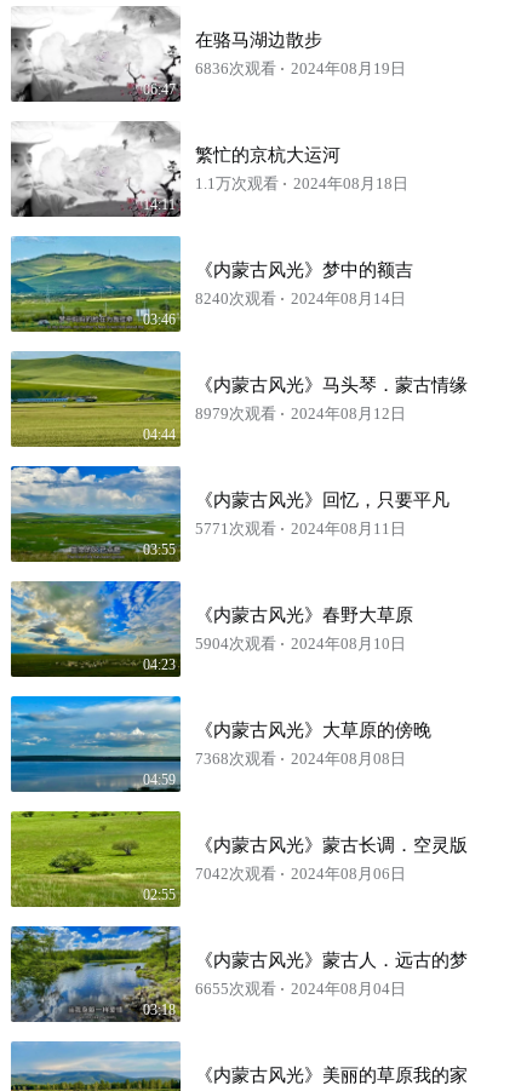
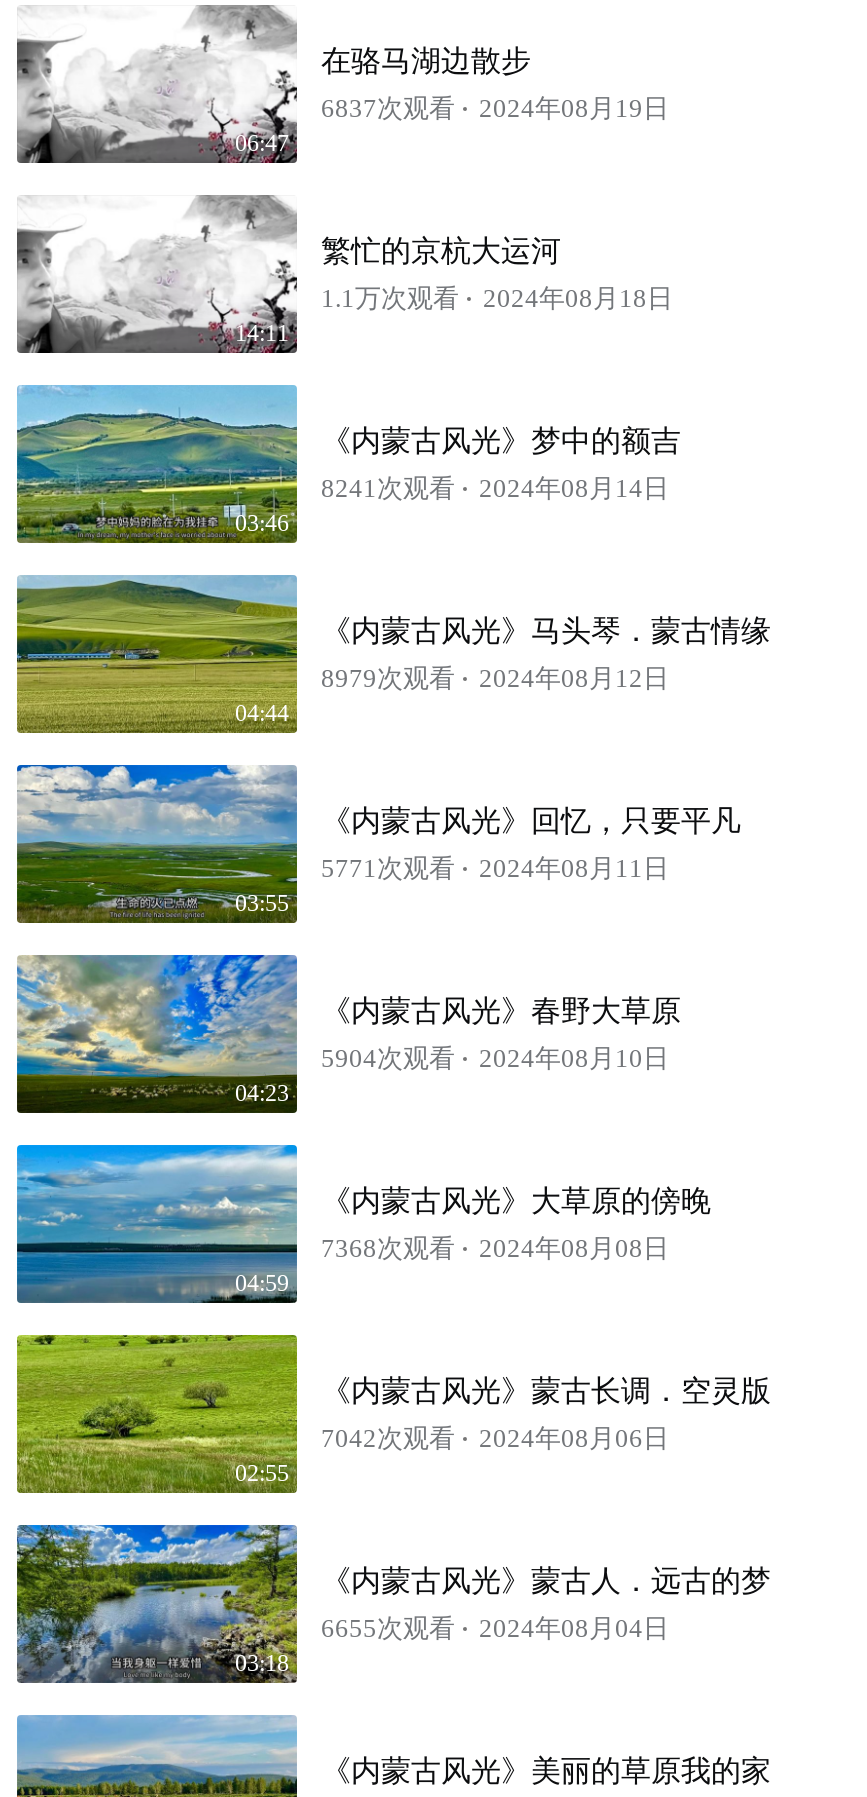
[195,59,406,77] 6836次观看 2024年08月19日 -> [321,93,669,123] 6837次观看 2024年08月19日
[195,289,406,308] 8240次观看 2024年08月14日 -> [321,473,669,503] 8241次观看 2024年08月14日

